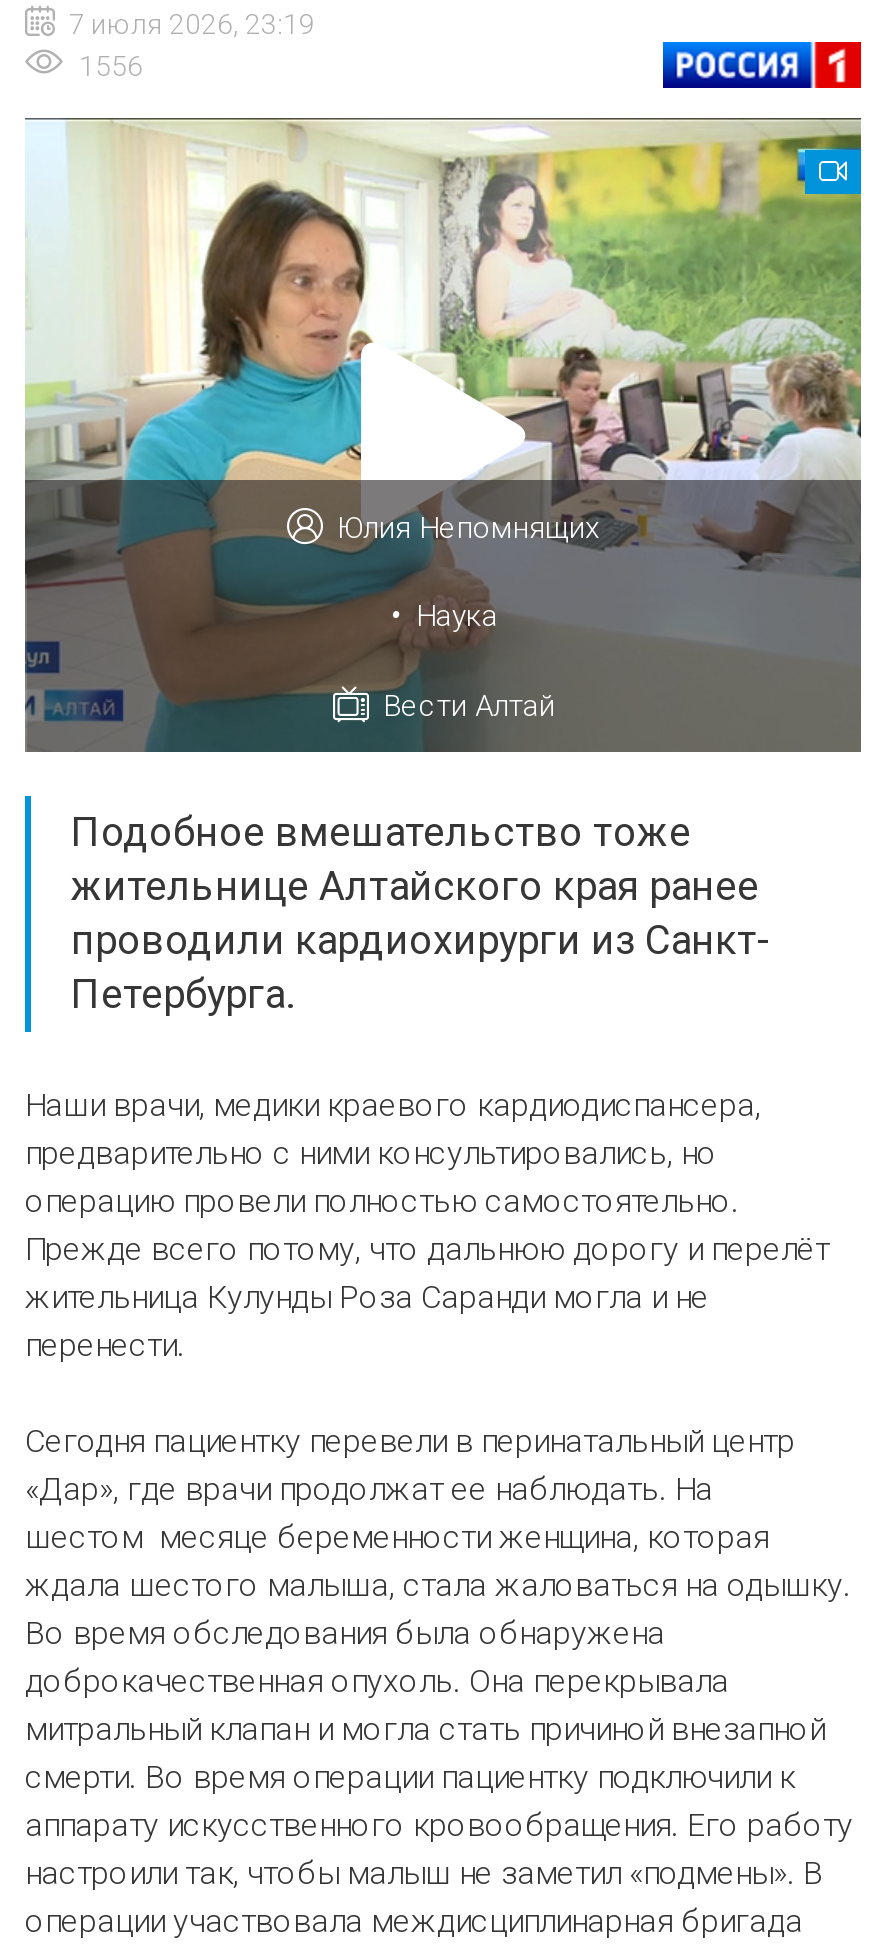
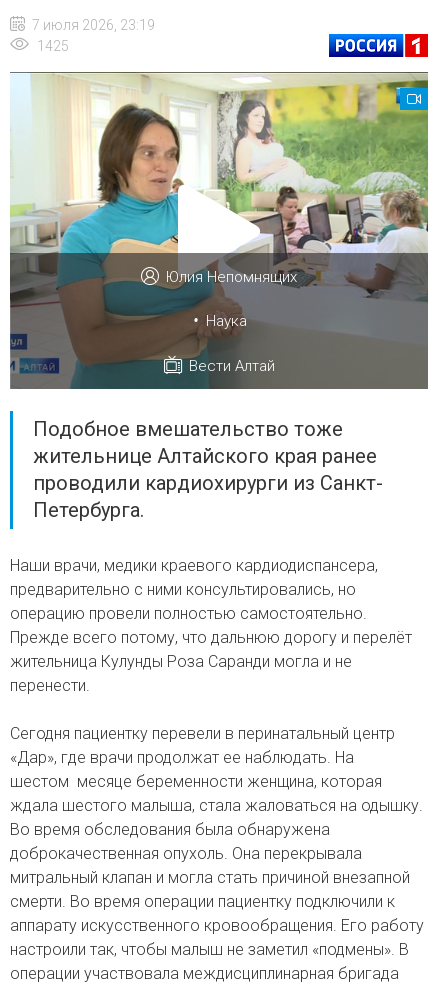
[73,51,143,83] 1556 -> [34,38,69,54] 1425

